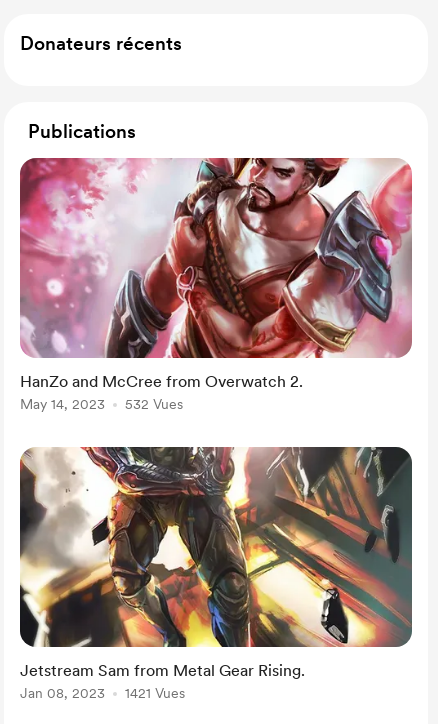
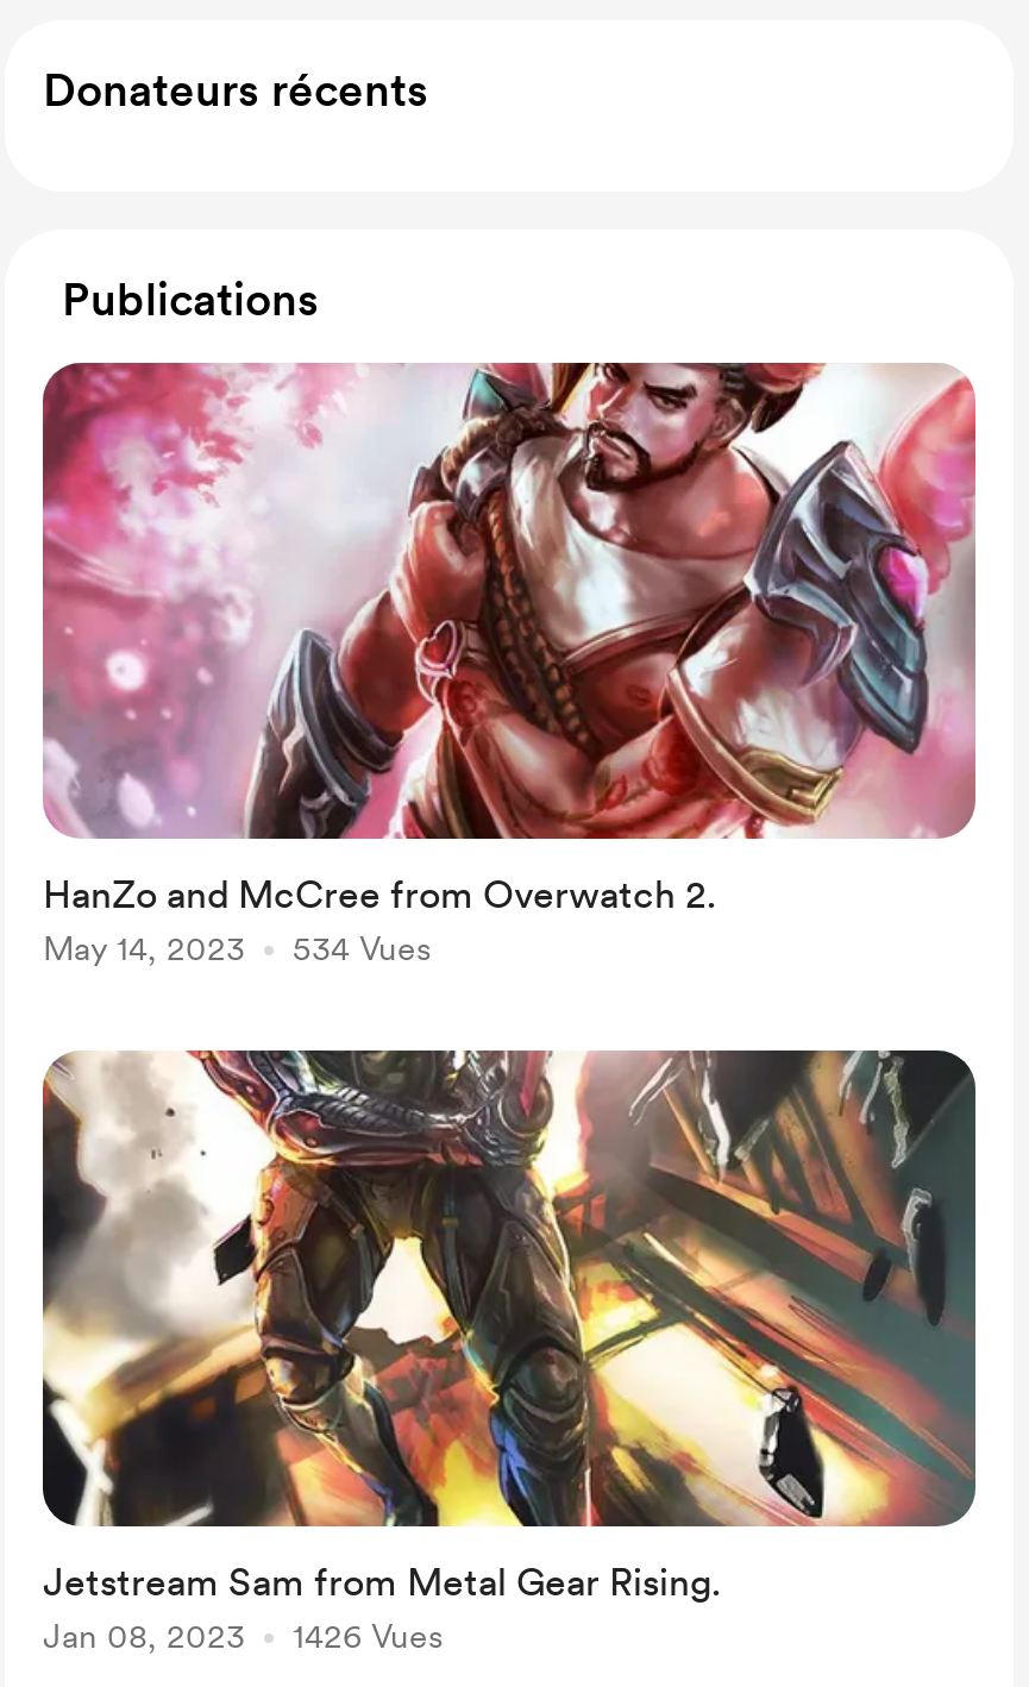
[20,396,183,412] May 14, 2023 532 Vues -> [43,929,431,967] May 14, 2023 534 Vues
[20,685,185,701] Jan 08, 2023 1421 Vues -> [43,1617,443,1655] Jan 08, 2023 1426 Vues

